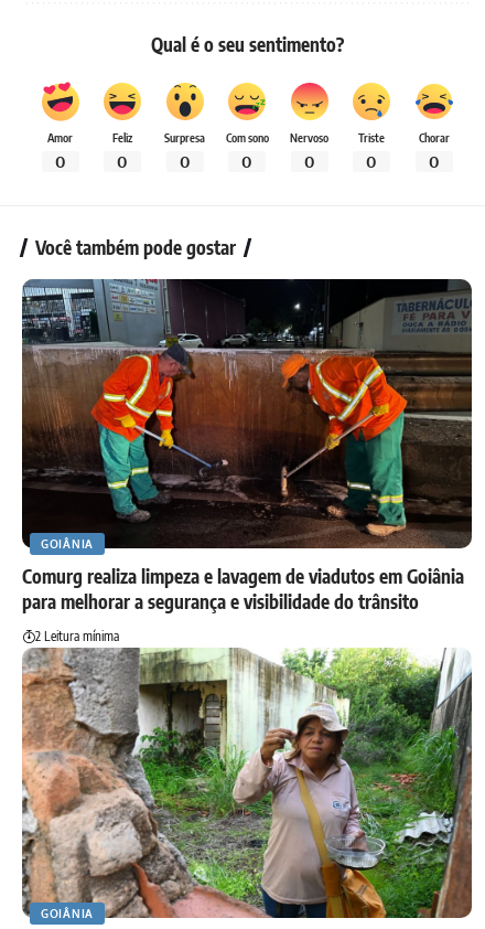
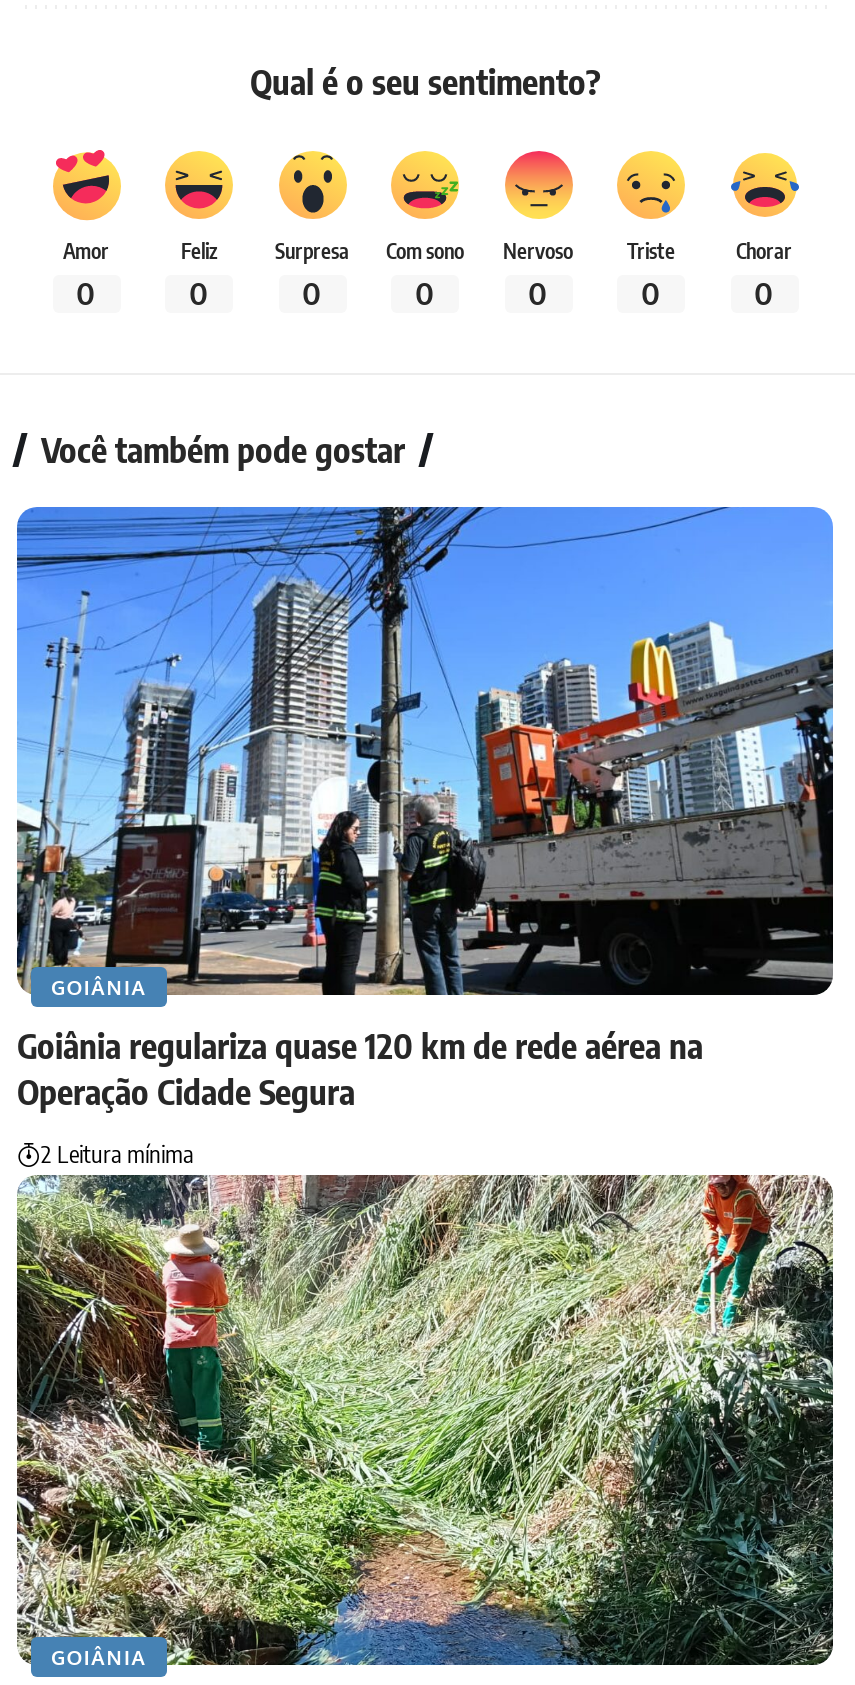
[21,278,473,614] [image] | Comurg realiza limpeza e lavagem de viadutos em Goiânia | para melhorar a segurança e visibilidade do trânsito -> [15,505,835,1114] [image] | Goiânia regulariza quase 120 km de rede aérea na | Operação Cidade Segura
[21,648,473,919] [image] -> [15,1173,835,1667] [image]

